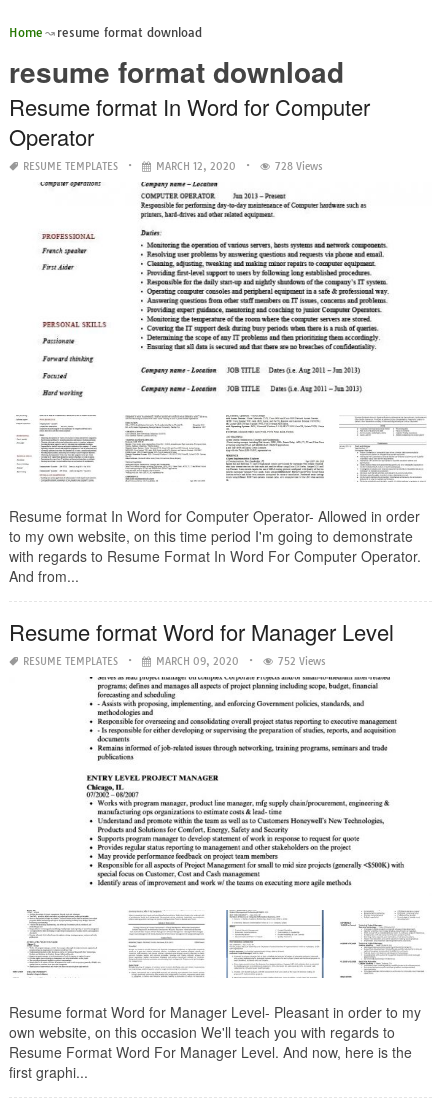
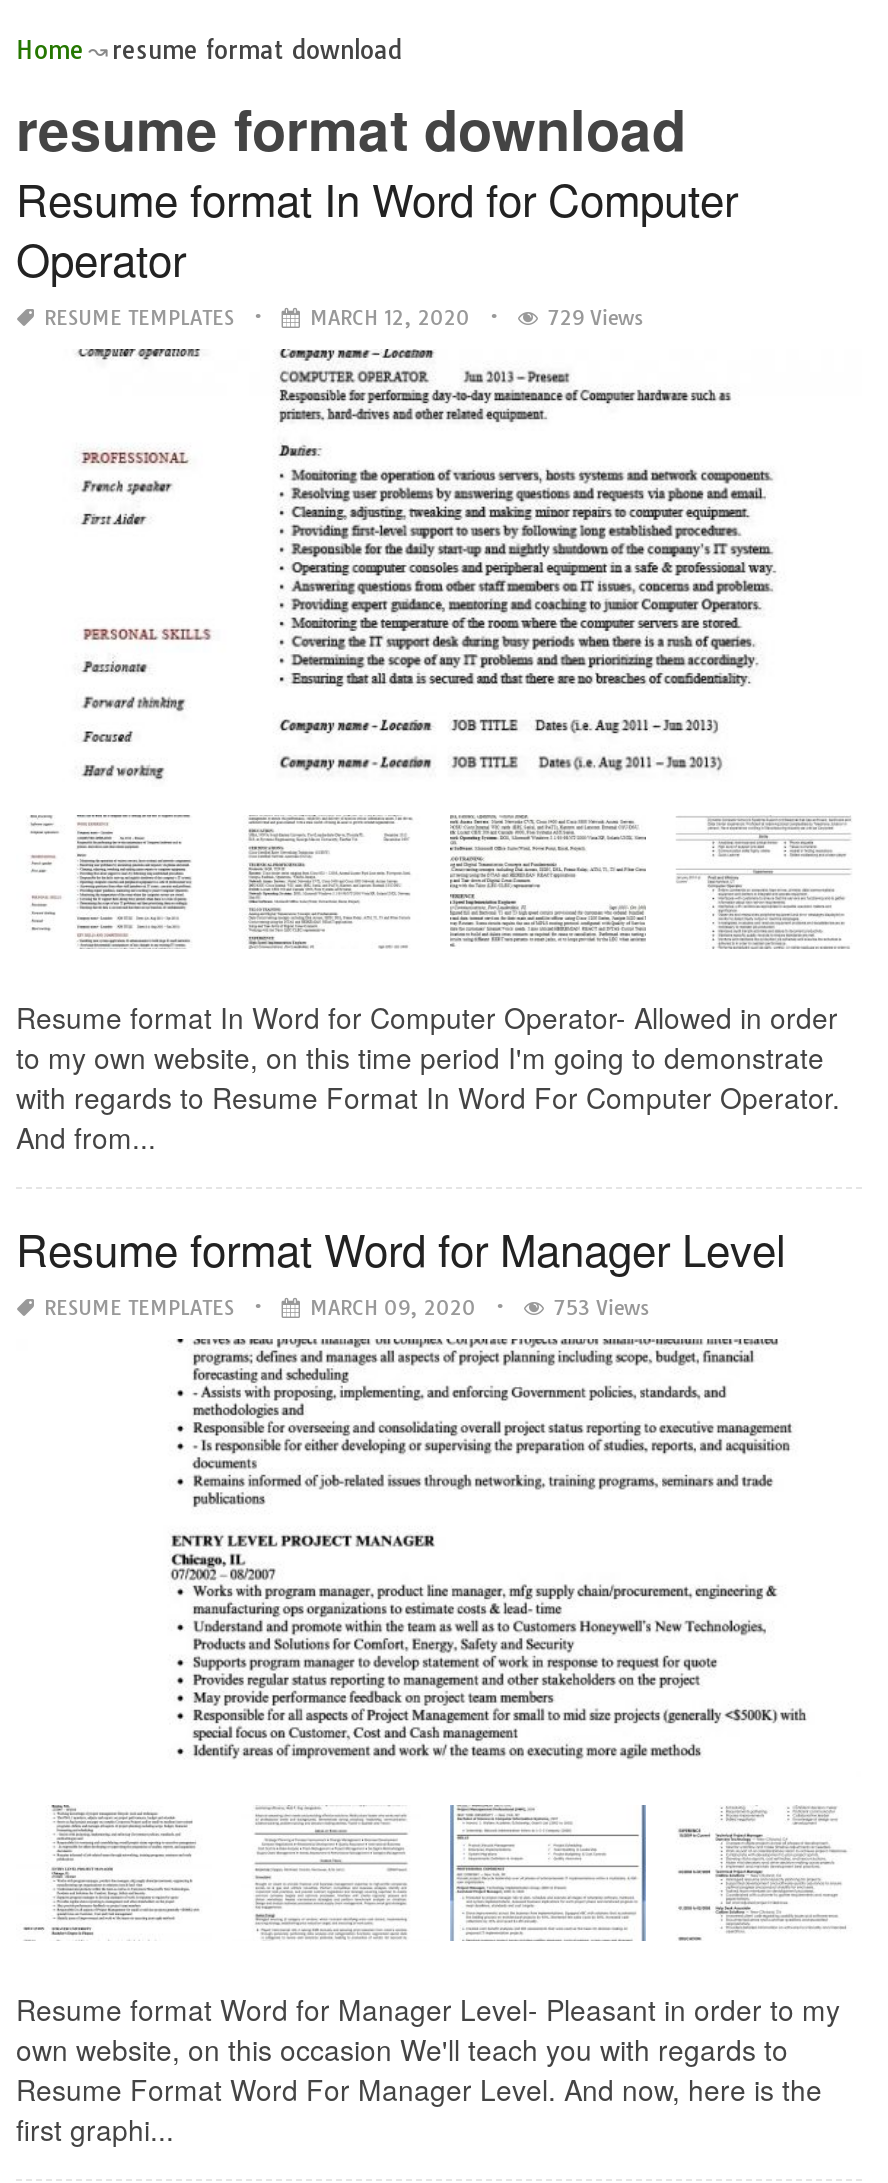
[275,160,323,173] 728 Views -> [548,305,644,331] 729 Views
[278,655,326,668] 752 Views -> [554,1296,650,1322] 753 Views

